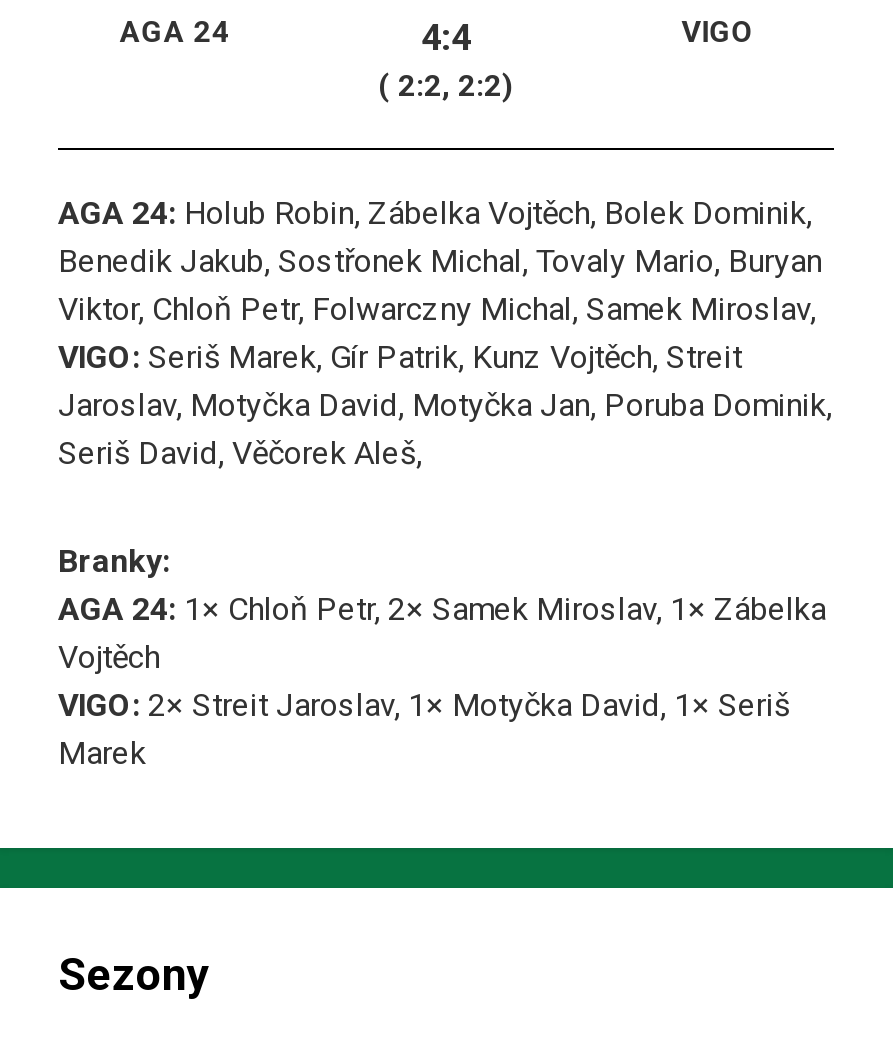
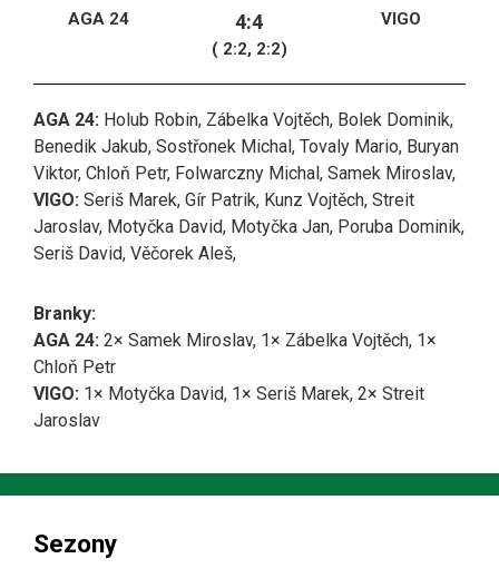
[58,590,826,772] AGA 24: 1× Chloň Petr, 2× Samek Miroslav, 1× Zábelka | Vojtěch | VIGO: 2× Streit Jaroslav, 1× Motyčka David, 1× Seriš | Marek -> [33,330,437,431] AGA 24: 2× Samek Miroslav, 1× Zábelka Vojtěch, 1× | Chloň Petr | VIGO: 1× Motyčka David, 1× Seriš Marek, 2× Streit | Jaroslav

